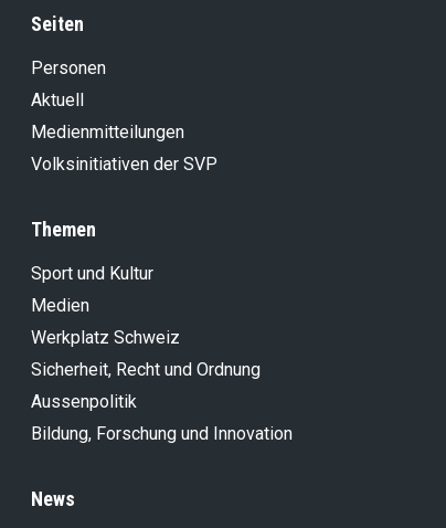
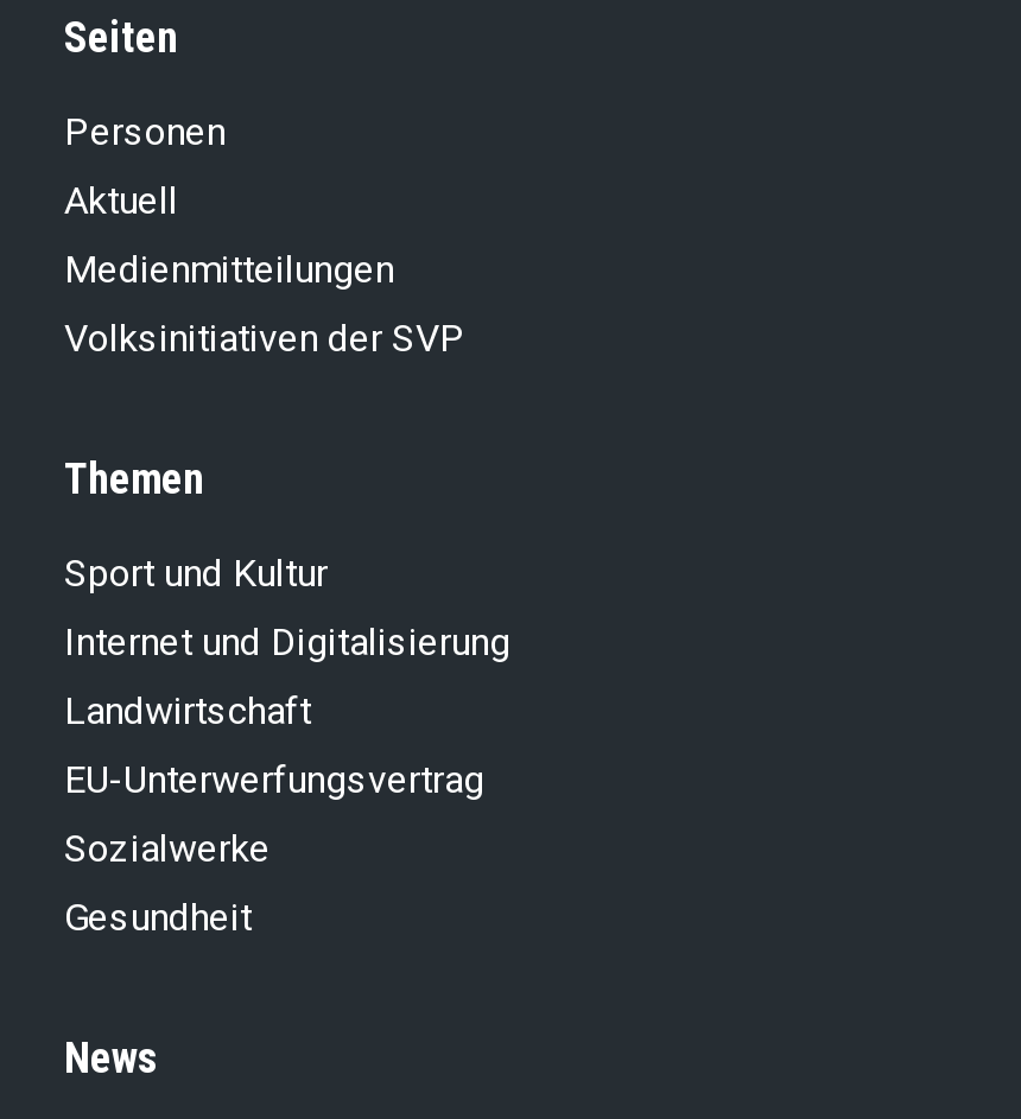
[31,295,89,316] Medien -> [64,619,510,664] Internet und Digitalisierung
[31,327,180,348] Werkplatz Schweiz -> [64,688,311,733] Landwirtschaft
[31,359,261,380] Sicherheit, Recht und Ordnung -> [64,756,484,801] EU-Unterwerfungsvertrag
[31,391,137,412] Aussenpolitik -> [64,825,271,870] Sozialwerke
[31,423,293,444] Bildung, Forschung und Innovation -> [64,894,252,939] Gesundheit

